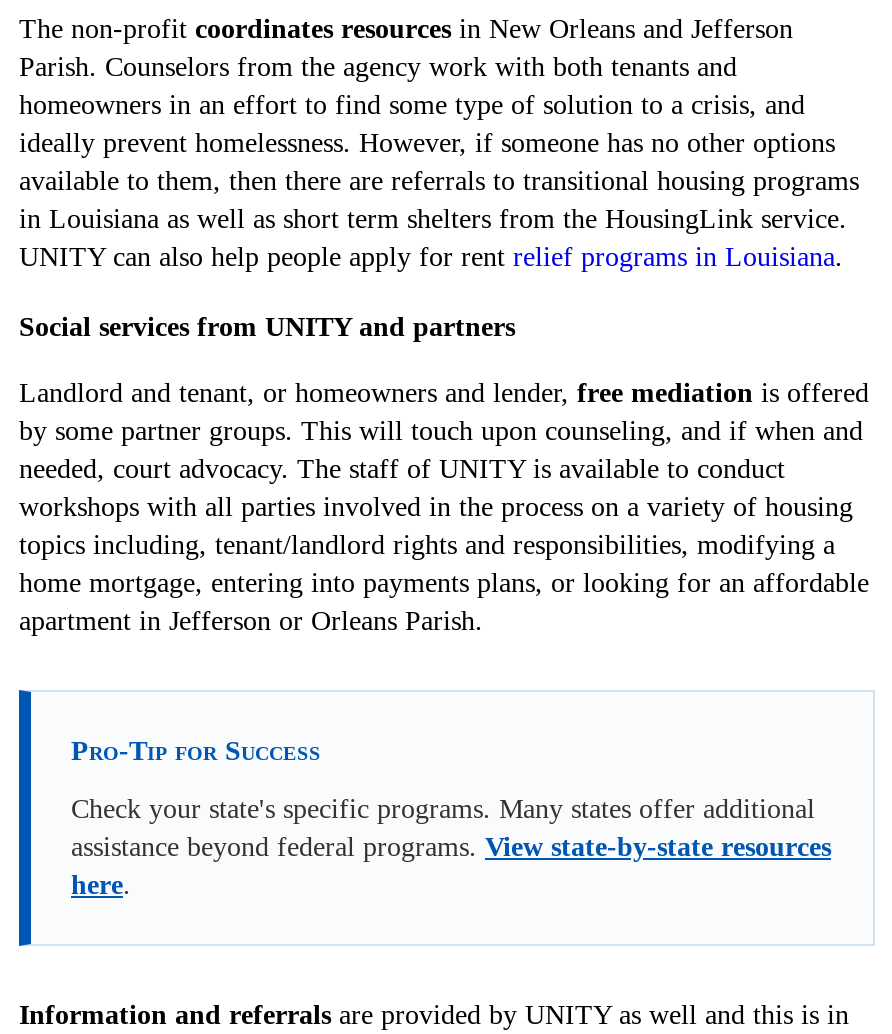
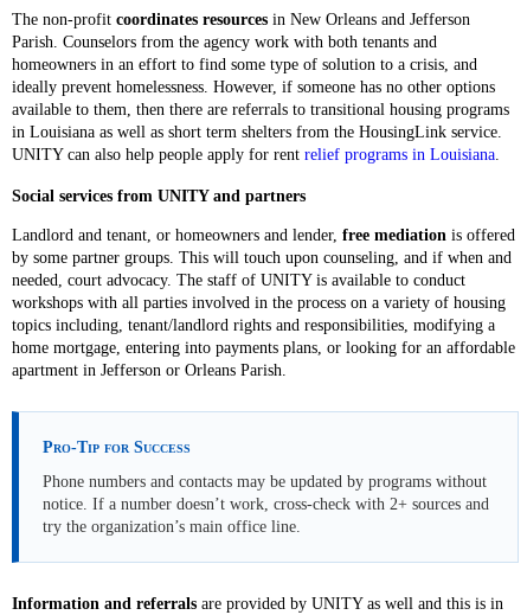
[71,794,831,900] Check your state's specific programs. Many states offer additional | assistance beyond federal programs. View state-by-state resources | here. -> [43,473,489,535] Phone numbers and contacts may be updated by programs without | notice. If a number doesn’t work, cross-check with 2+ sources and | try the organization’s main office line.

